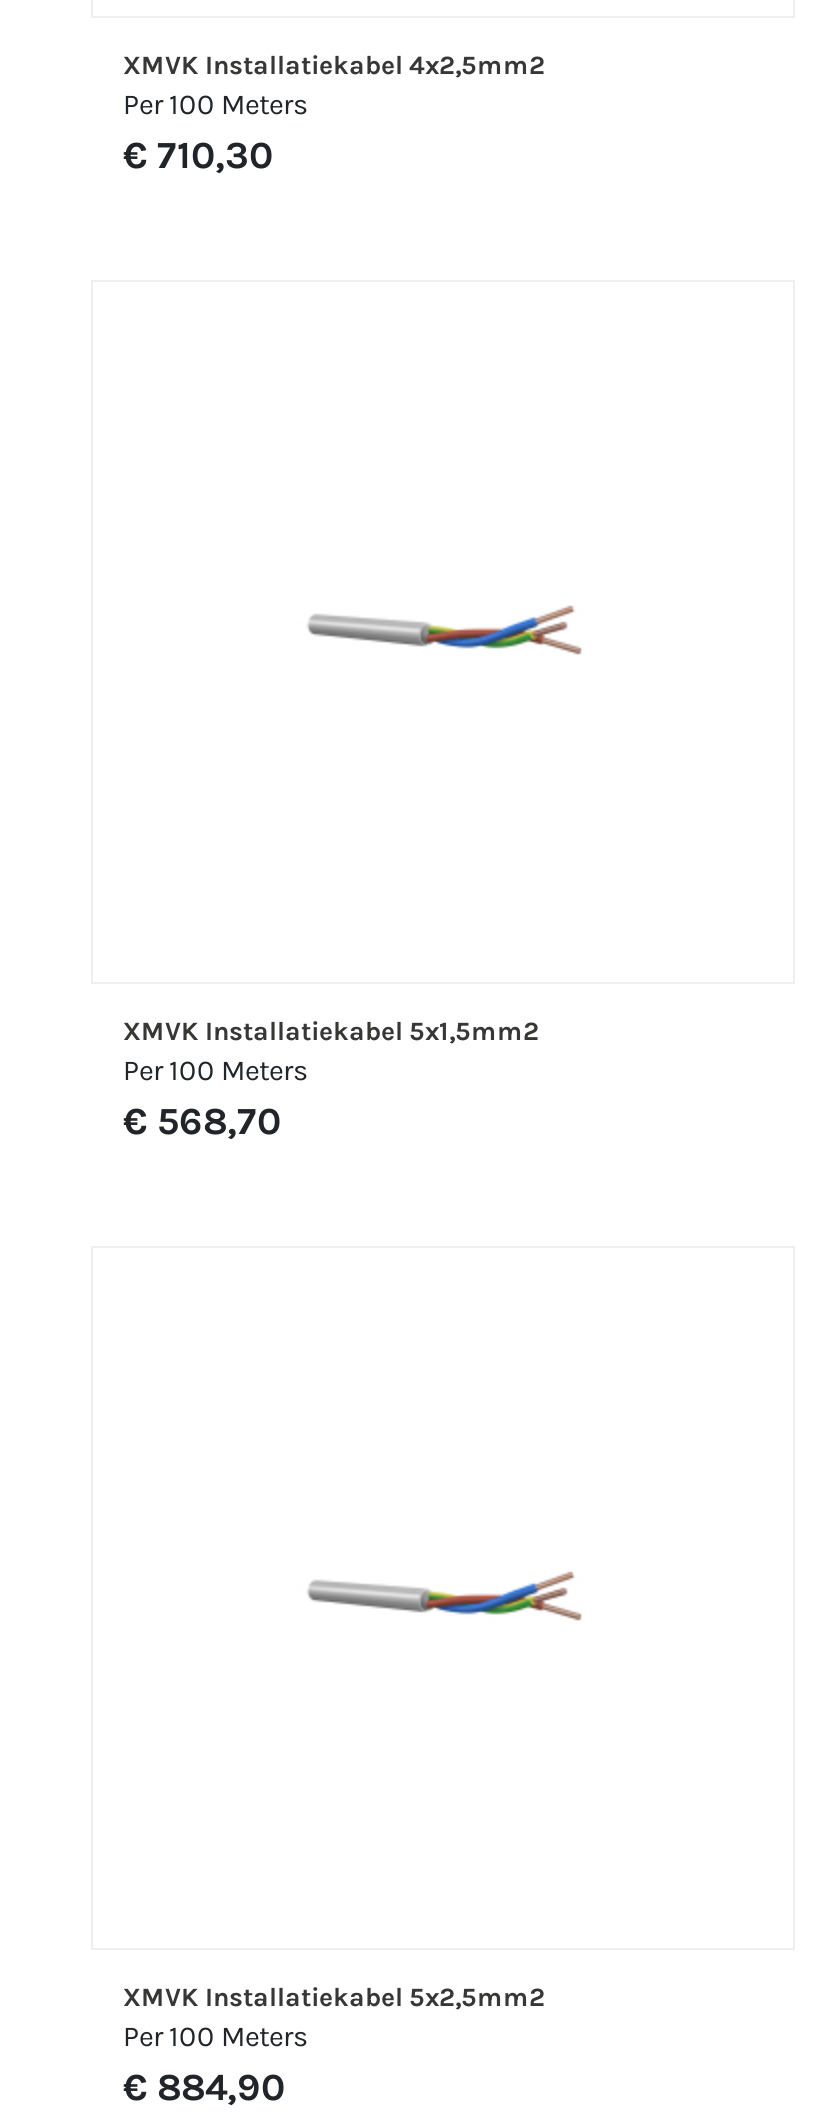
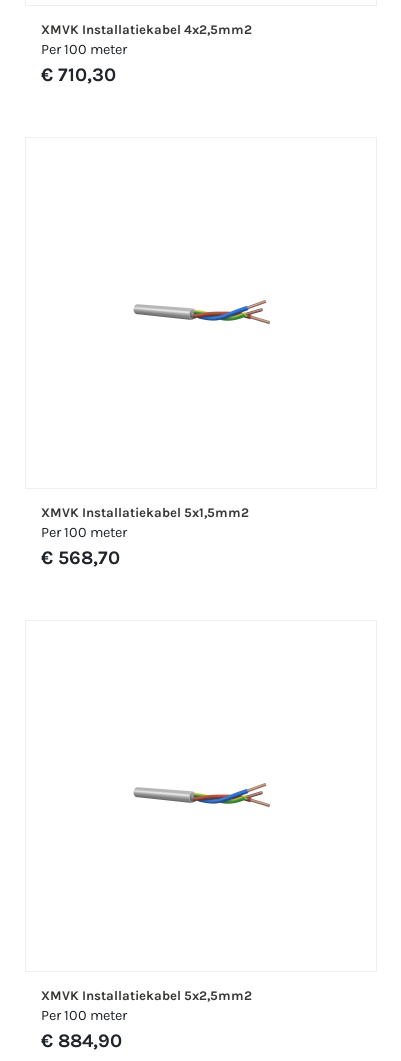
[123,87,309,121] Per 100 Meters -> [41,41,127,58] Per 100 meter
[123,1053,309,1087] Per 100 Meters -> [41,524,127,541] Per 100 meter
[123,2019,309,2053] Per 100 Meters -> [41,1007,127,1024] Per 100 meter

